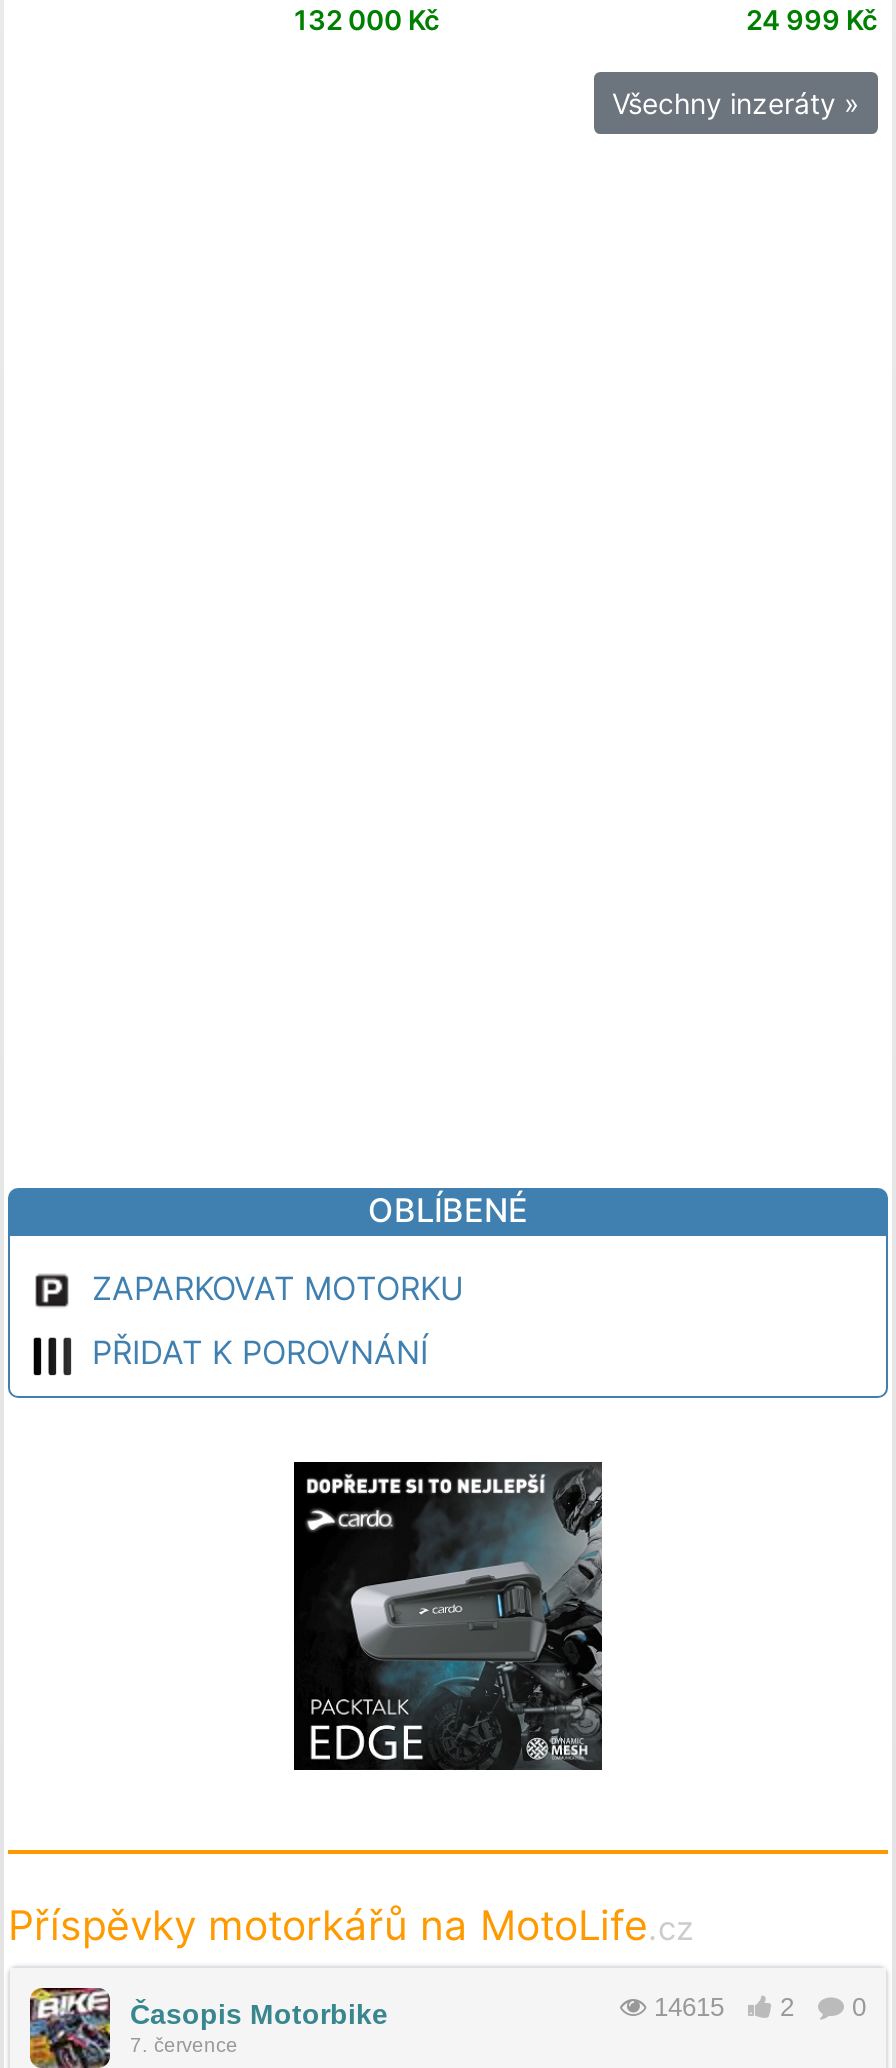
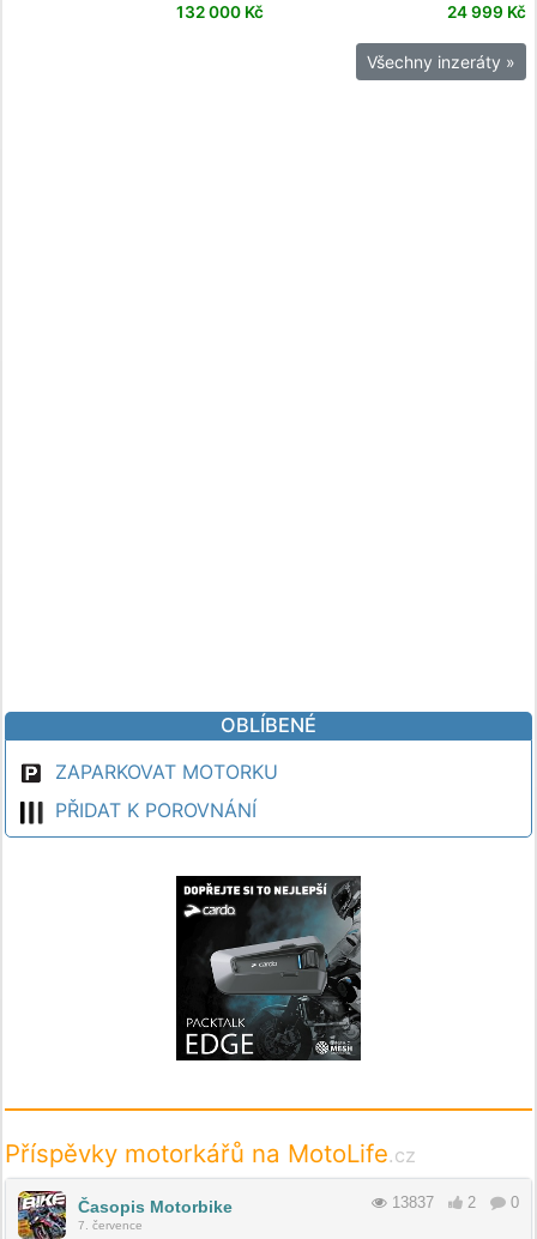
[654,1992,866,2022] 14615 2 0 -> [392,1194,519,1212] 13837 2 0

